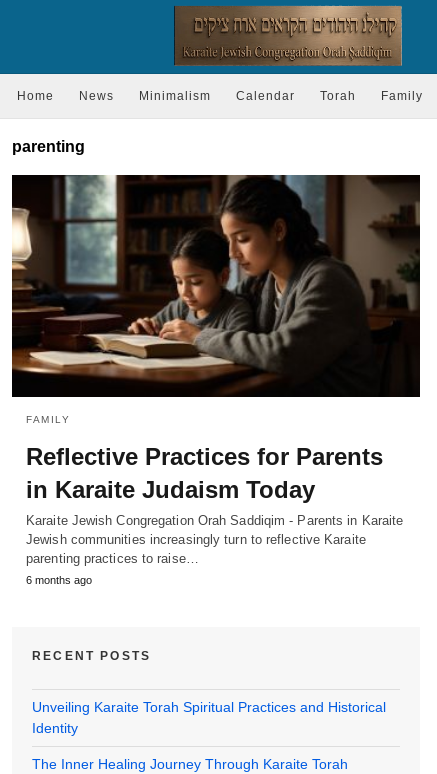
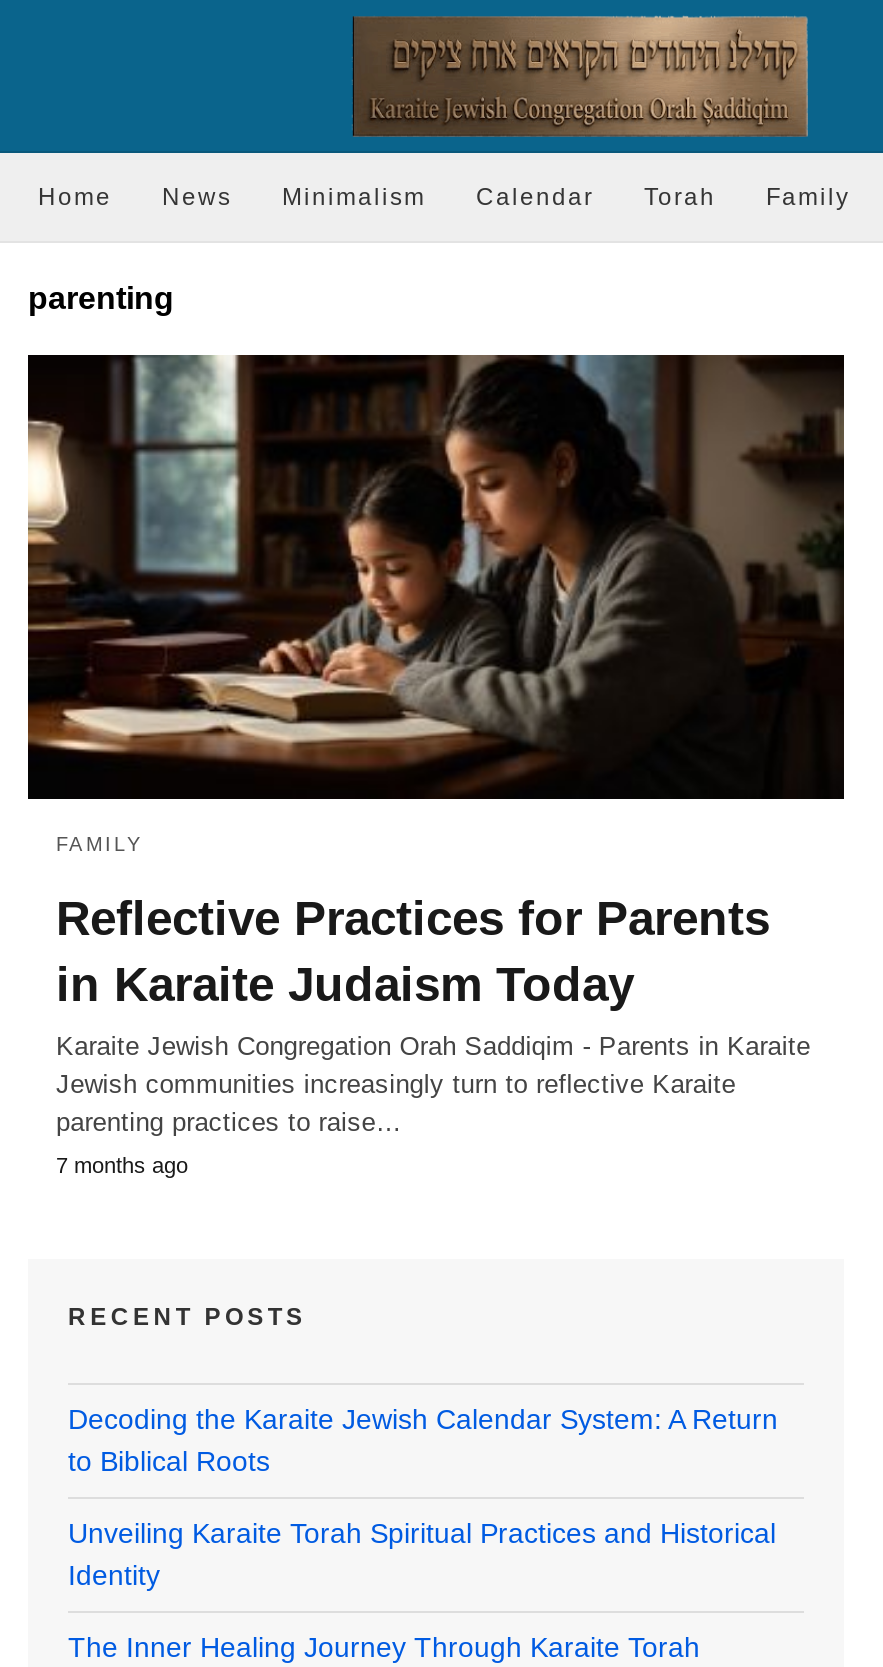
[26,574,92,586] 6 months ago -> [56,1153,188,1177] 7 months ago
none -> [68,1403,778,1477] Decoding the Karaite Jewish Calendar System: A Return | to Biblical Roots

